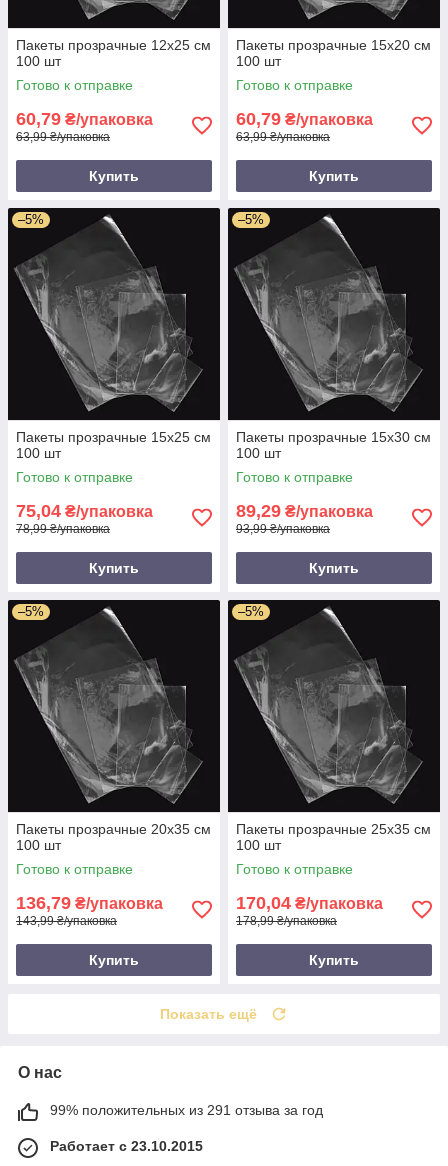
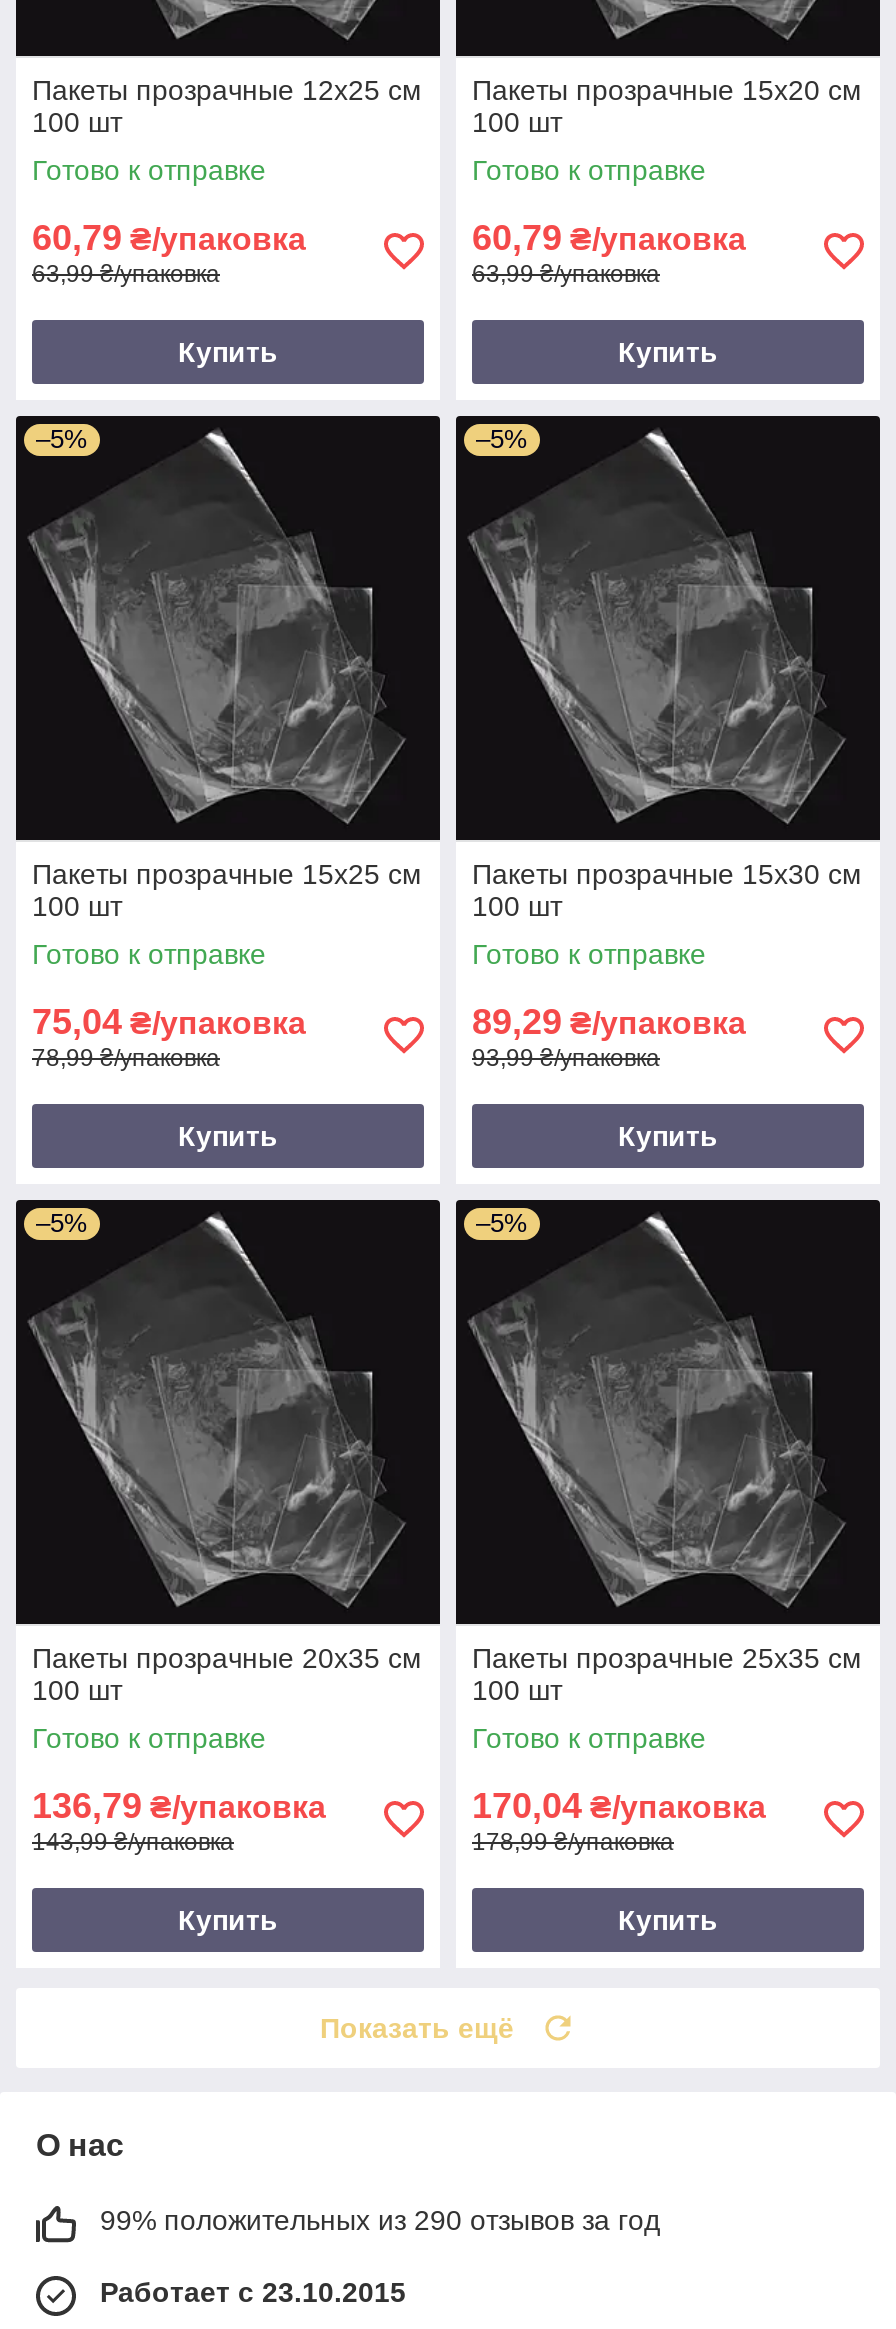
[50,1102,323,1118] 99% положительных из 291 отзыва за год -> [100,2204,660,2236] 99% положительных из 290 отзывов за год

